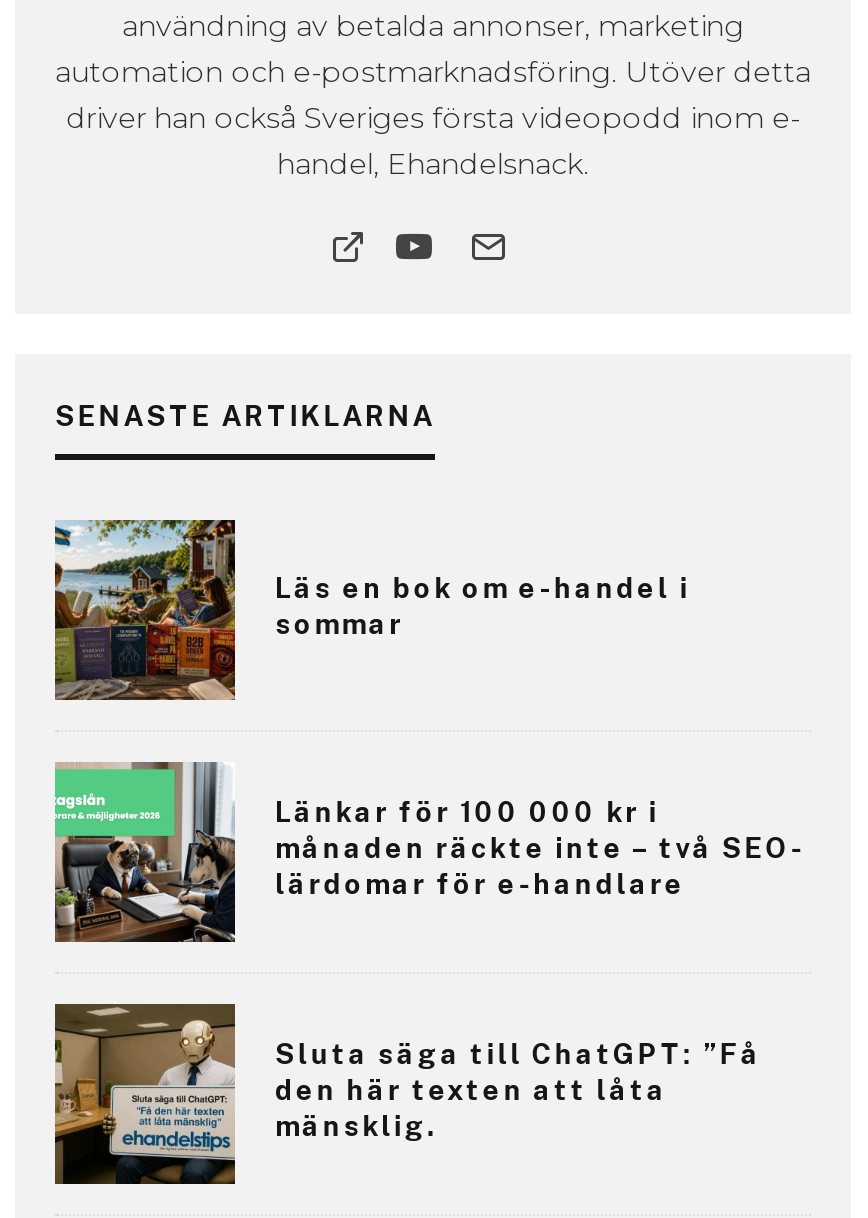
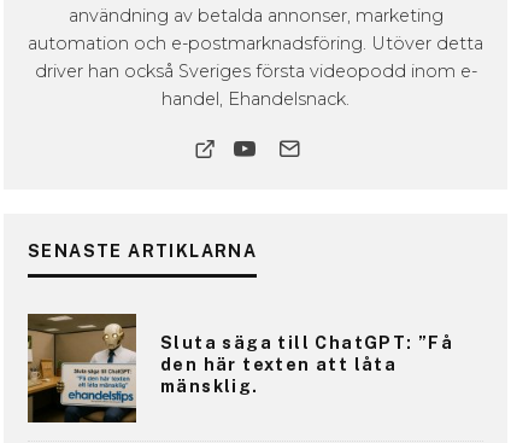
[53,520,690,702] [image] | Läs en bok om e-handel i | sommar -> none
[53,760,805,944] [image] | Länkar för 100 000 kr i | månaden räckte inte – två SEO- | lärdomar för e-handlare -> none

